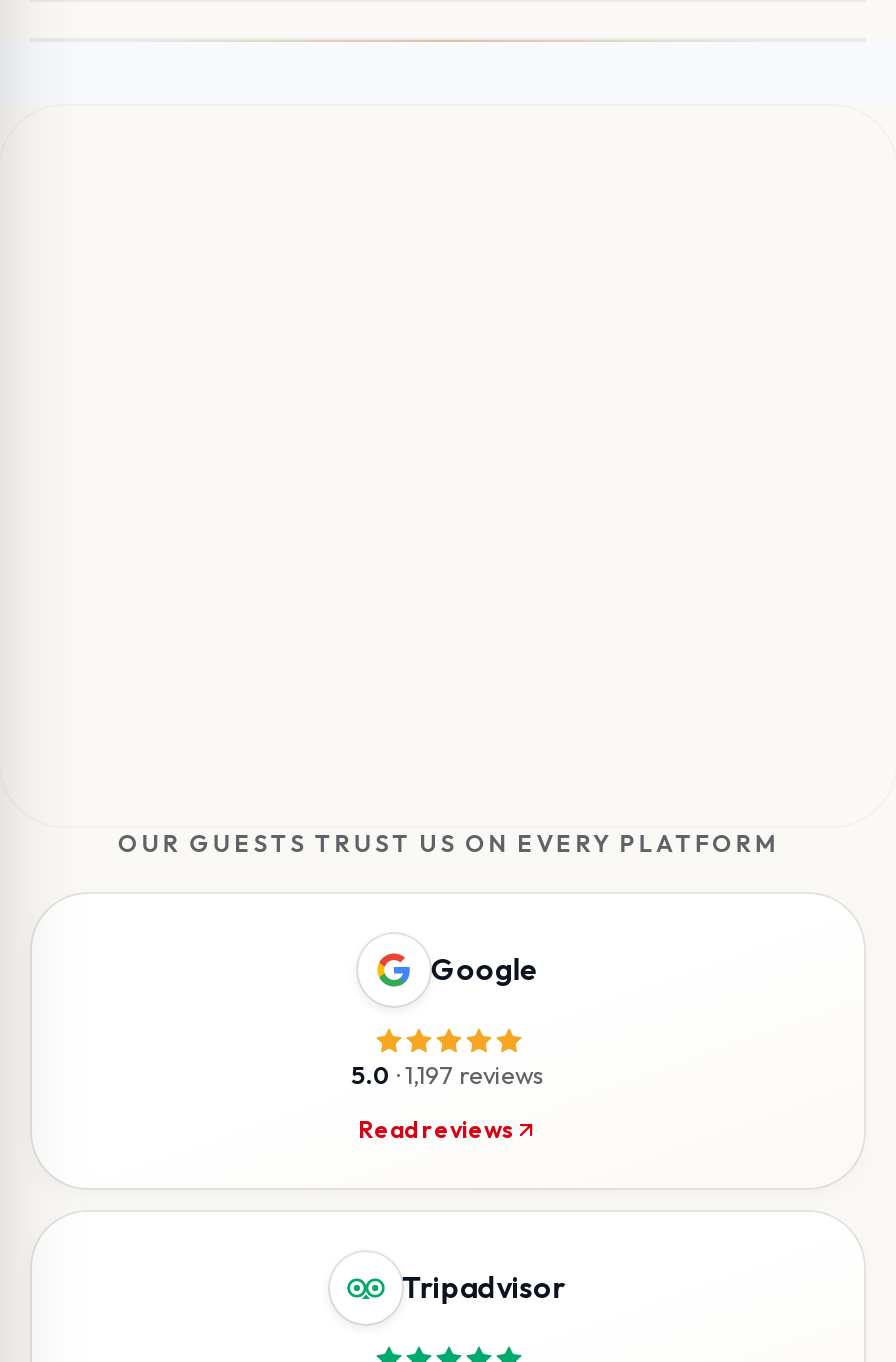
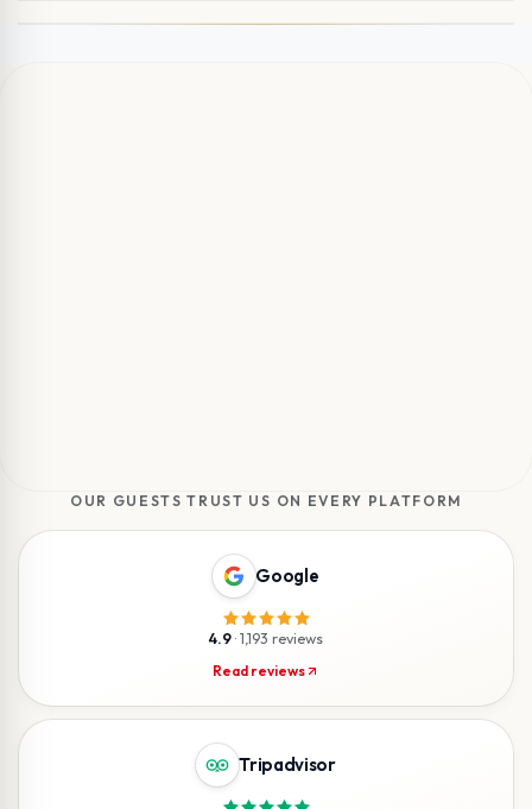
[351,1057,545,1089] 5.0 · 1,197 reviews -> [209,628,323,647] 4.9 · 1,193 reviews

